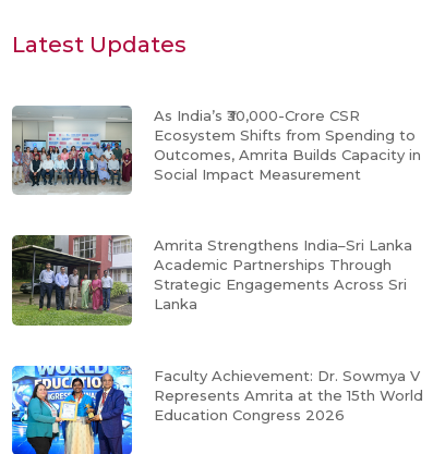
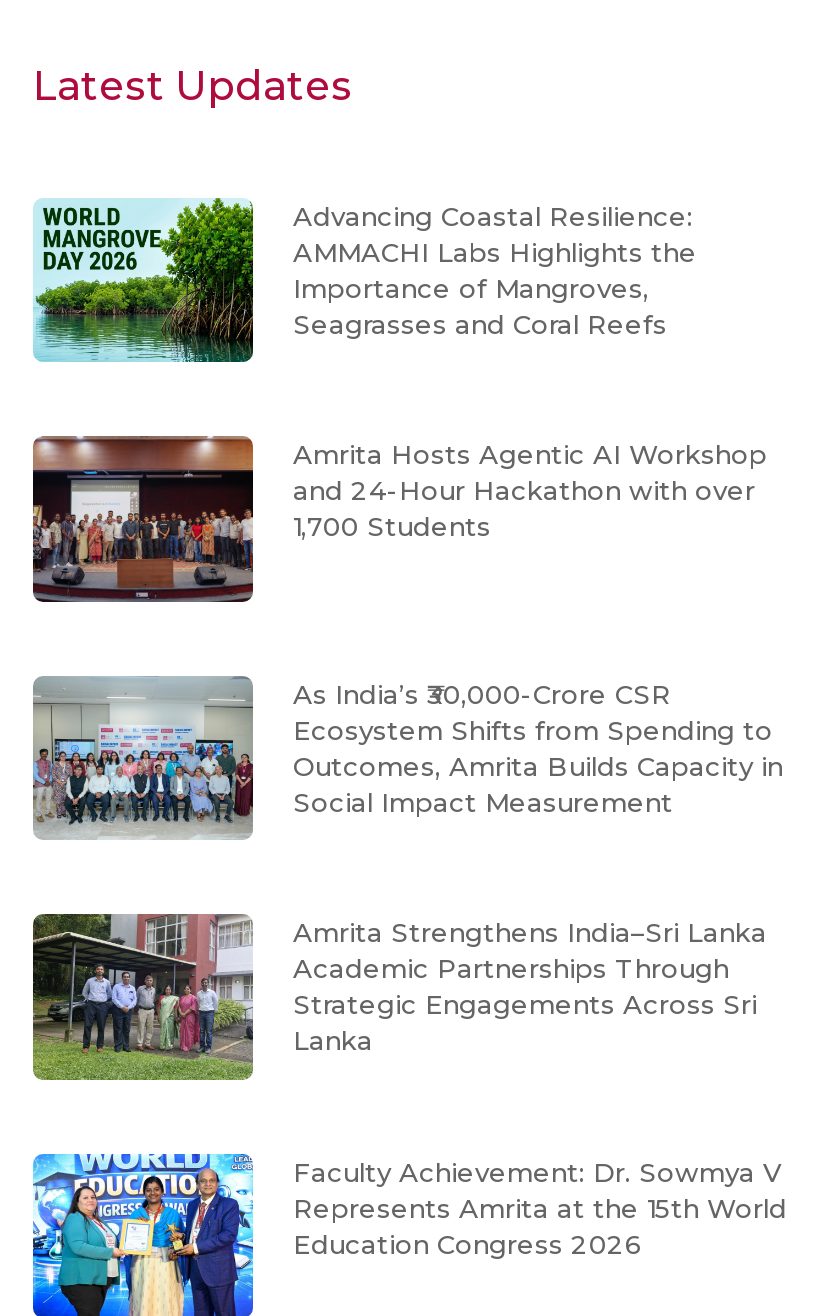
none -> [31,434,767,604] [image] | Amrita Hosts Agentic AI Workshop | and 24-Hour Hackathon with over | 1,700 Students
none -> [33,198,697,364] [image] | Advancing Coastal Resilience: | AMMACHI Labs Highlights the | Importance of Mangroves, | Seagrasses and Coral Reefs

